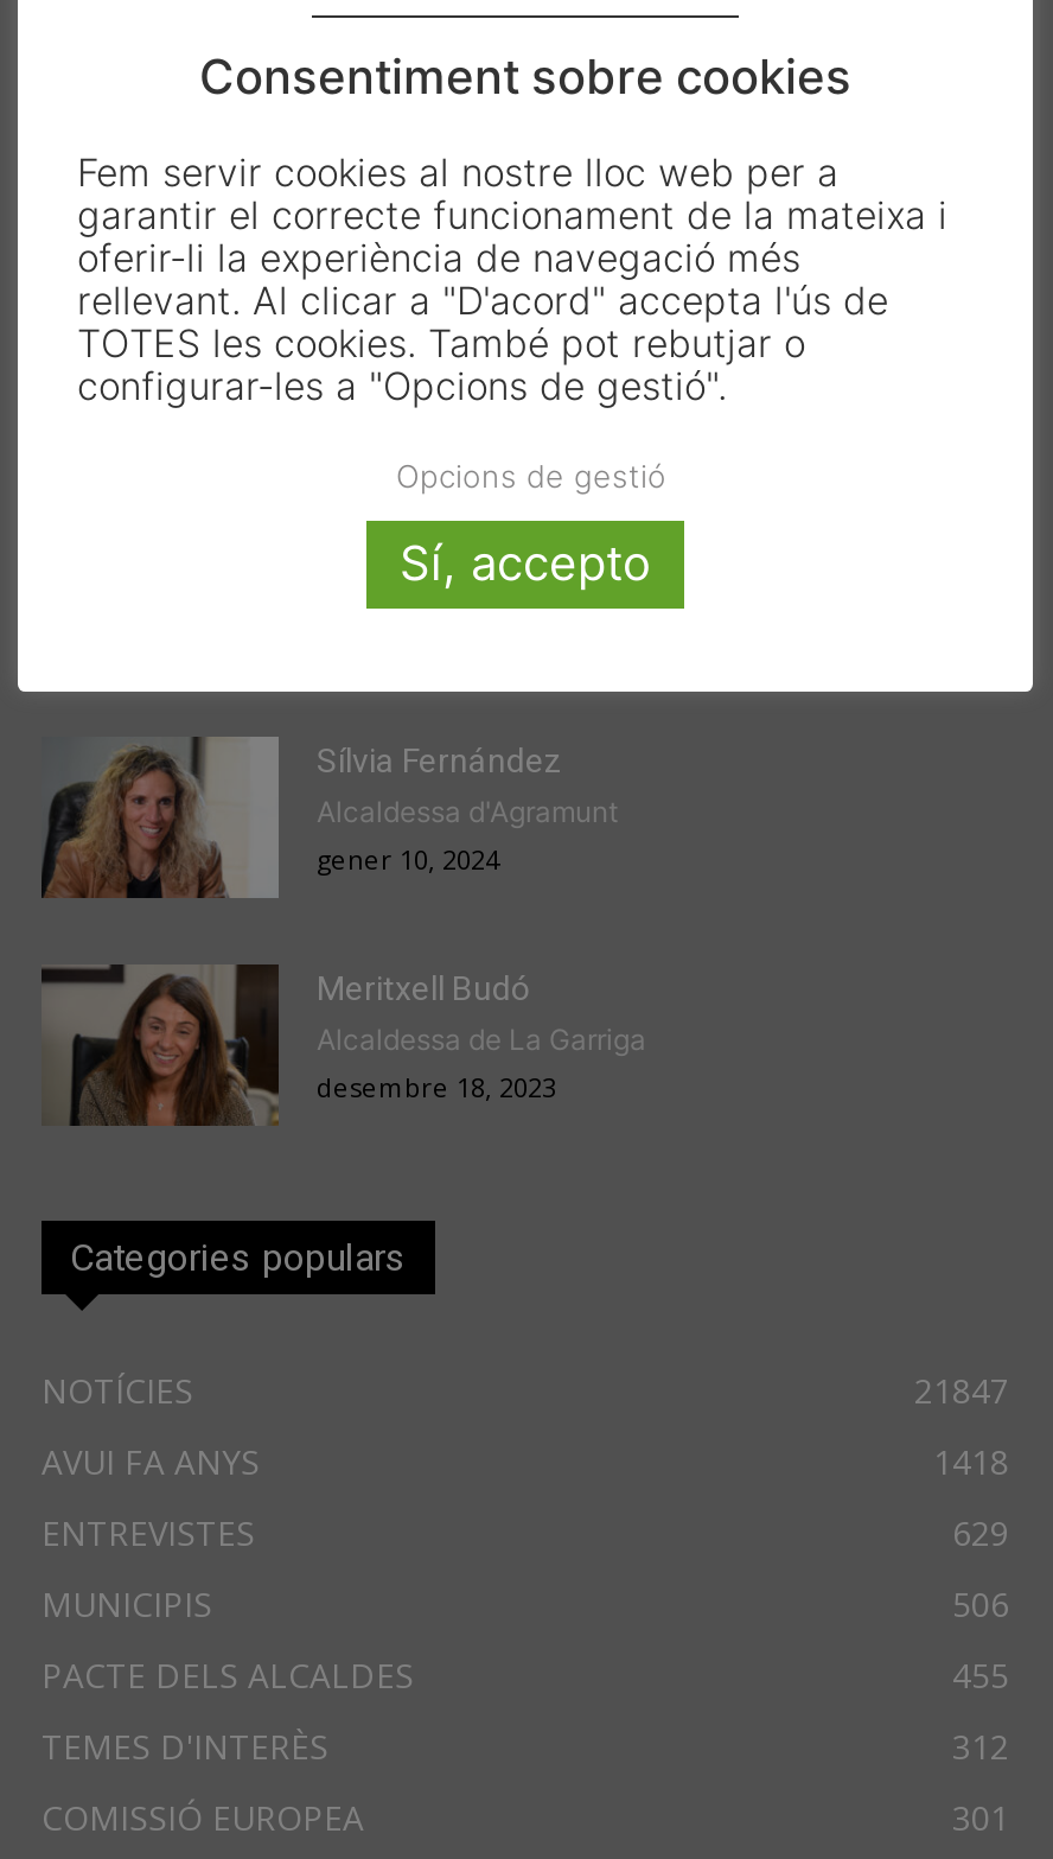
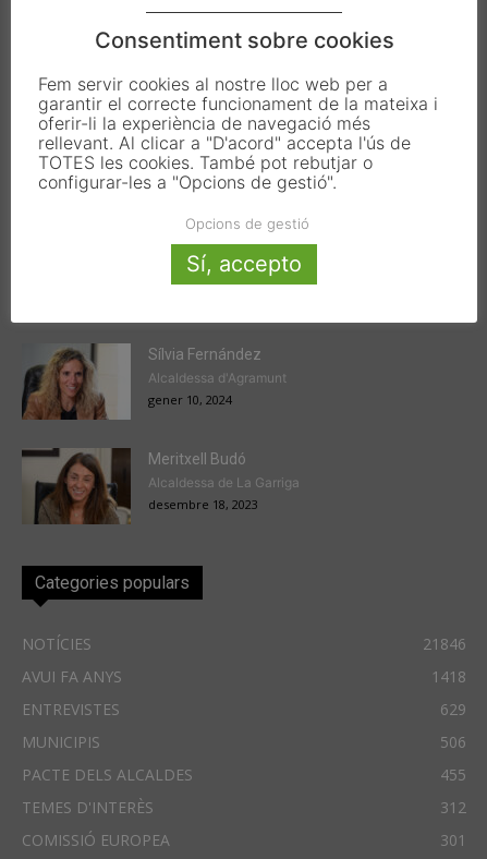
[914,1367,1009,1412] 21847 -> [423,633,466,654] 21846

